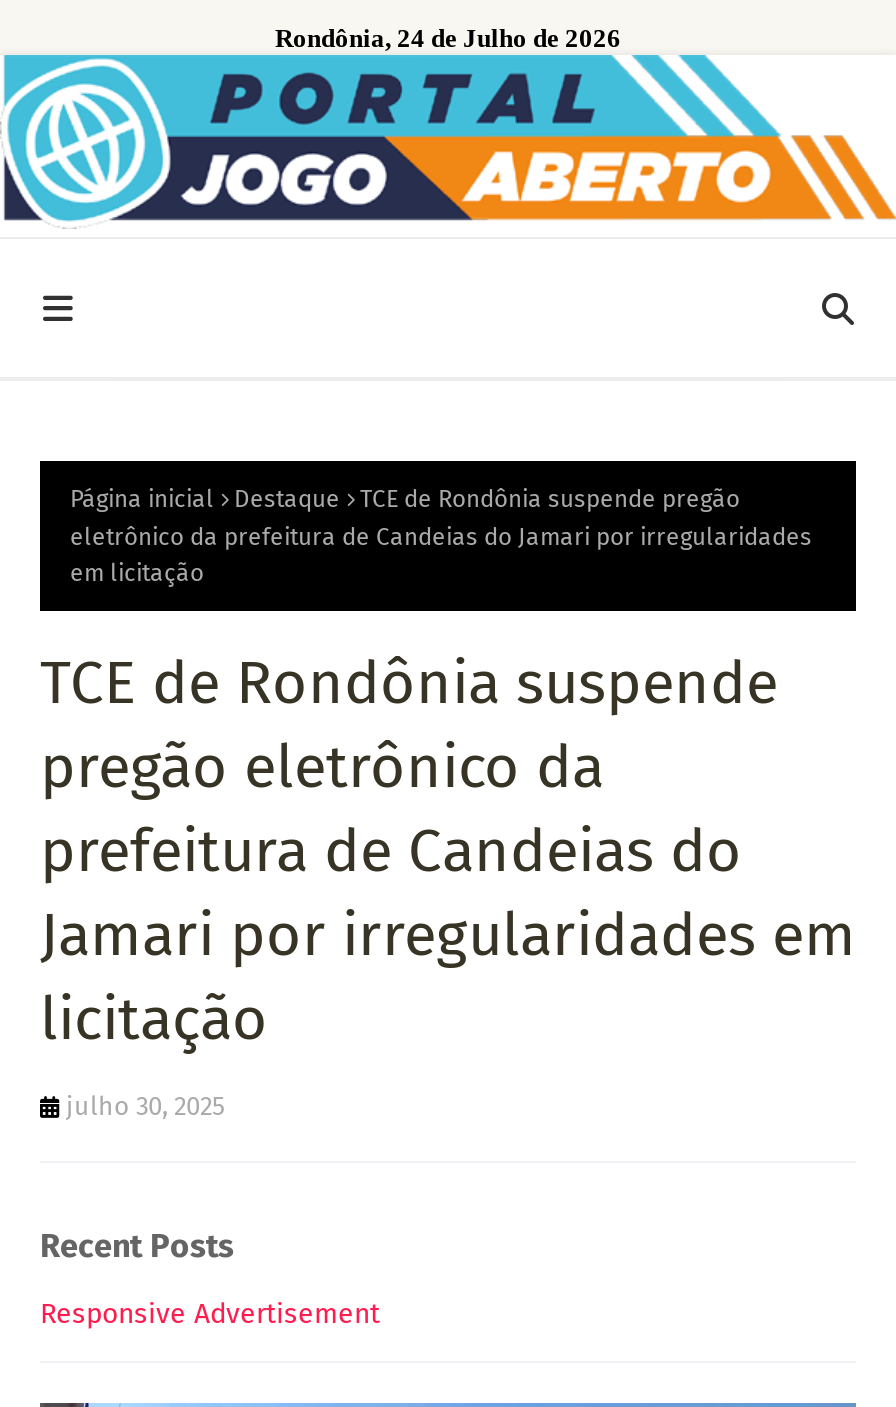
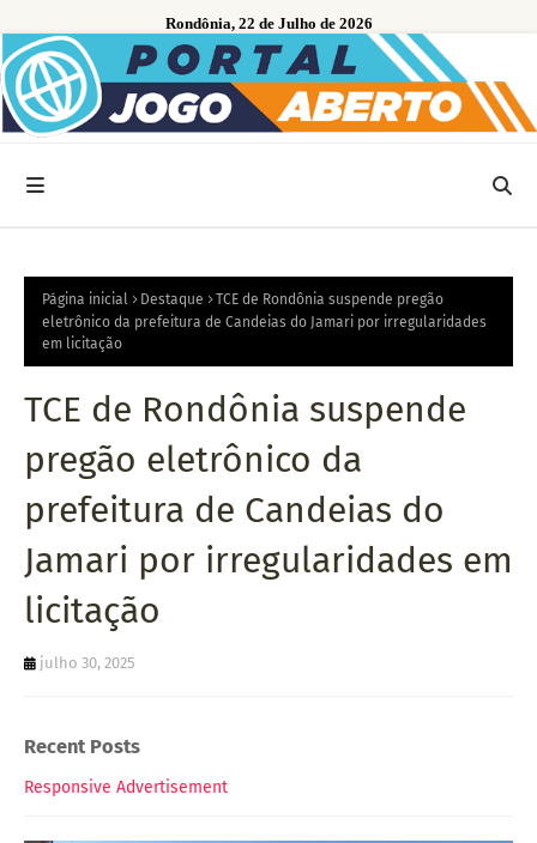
[275,23,621,53] Rondônia, 24 de Julho de 2026 -> [165,14,372,32] Rondônia, 22 de Julho de 2026

